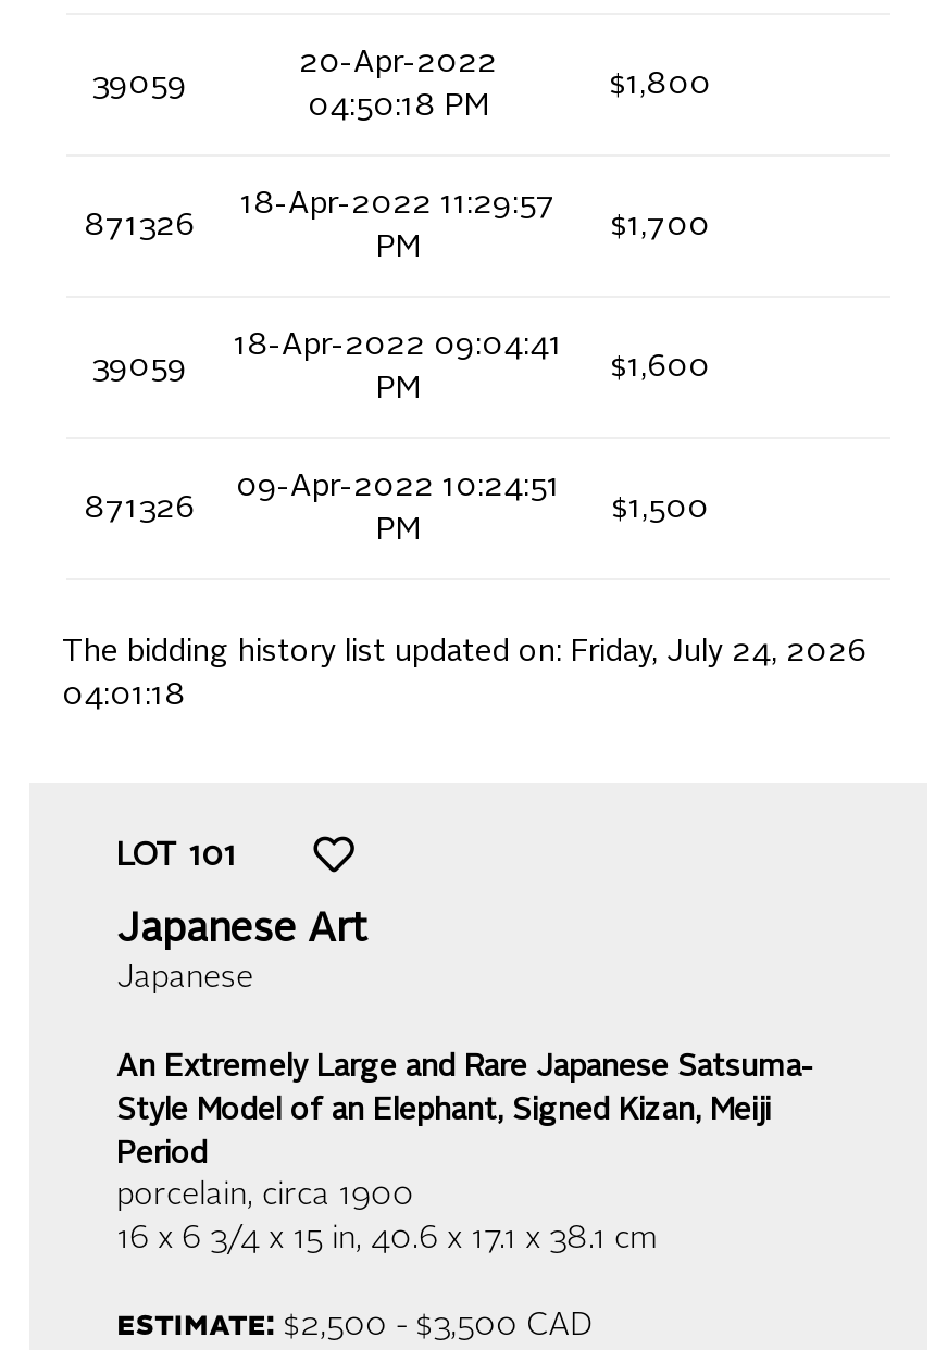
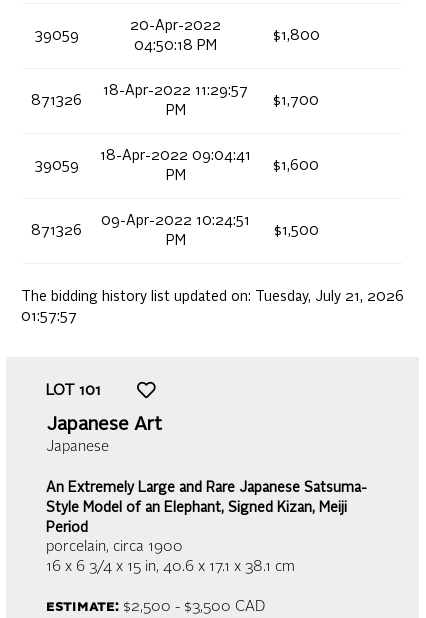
[62,636,867,667] The bidding history list updated on: Friday, July 24, 2026 -> [21,290,404,304] The bidding history list updated on: Tuesday, July 21, 2026
[62,680,186,710] 04:01:18 -> [21,310,77,324] 01:57:57

